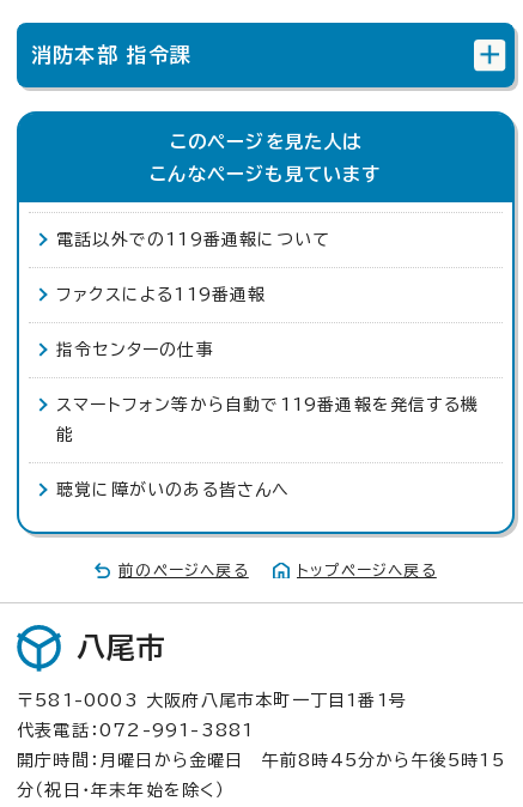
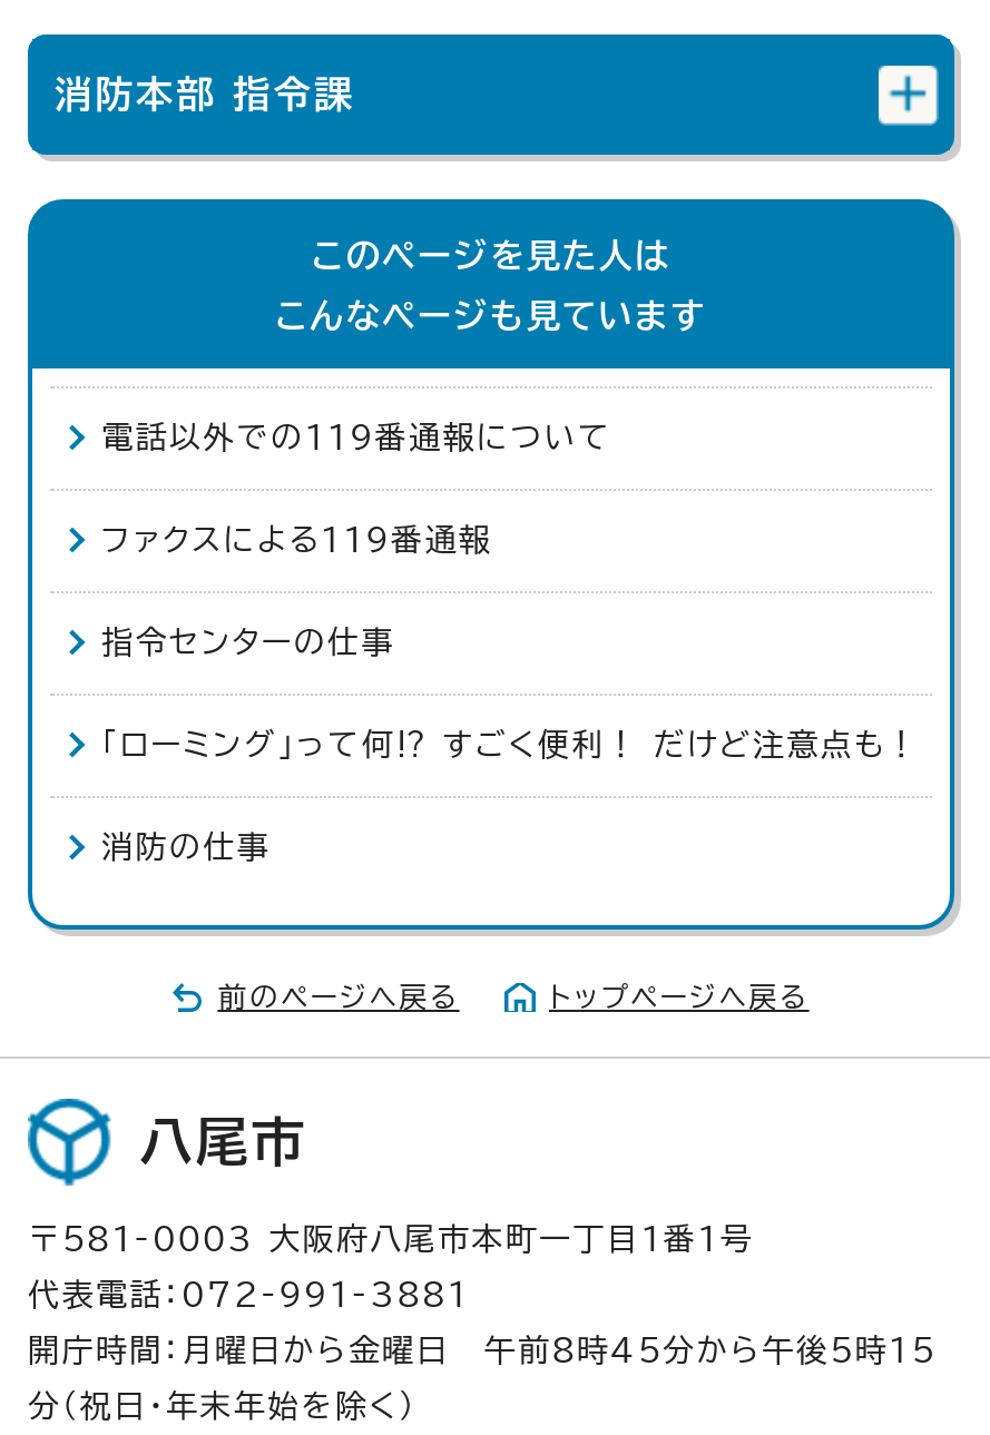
[56,396,479,498] スマートフォン等から自動で119番通報を発信する機 | 能 | 聴覚に障がいのある皆さんへ -> [101,729,920,863] 「ローミング」って何⁉ すごく便利！ だけど注意点も！ | 消防の仕事

